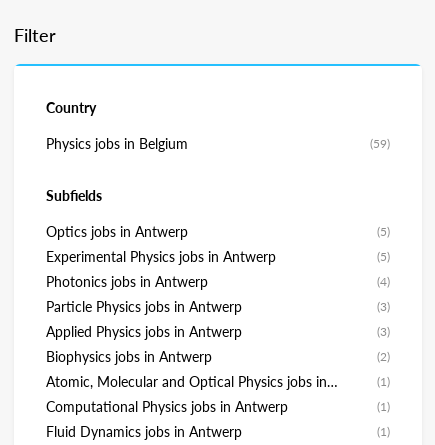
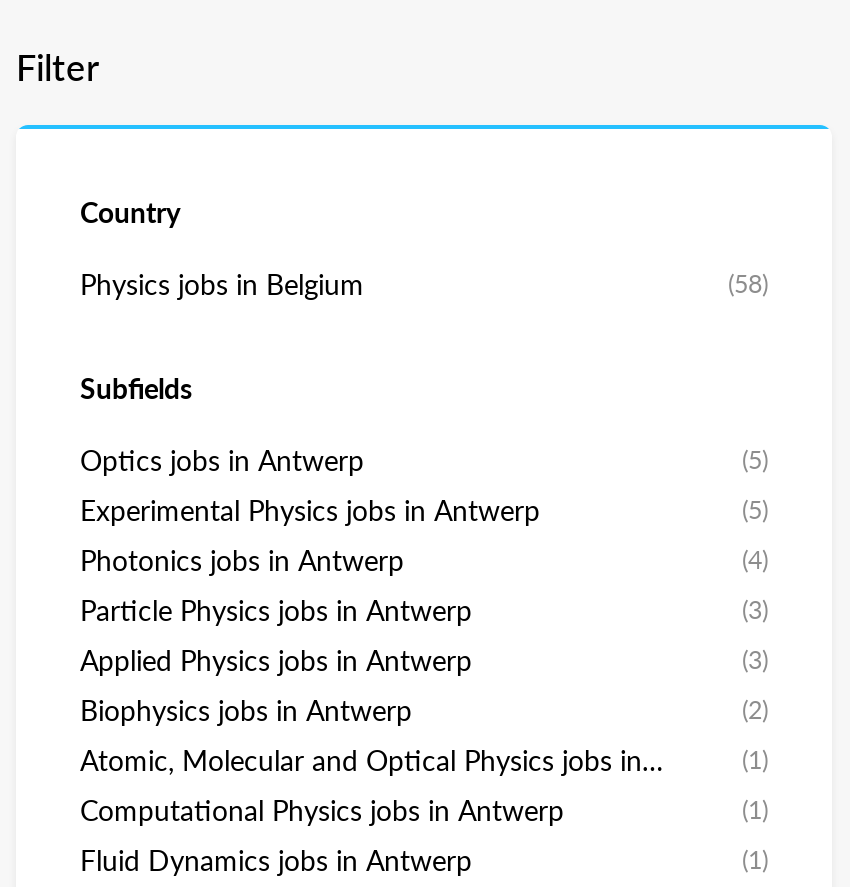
[370,134,390,152] (59) -> [728,265,768,301] (58)

